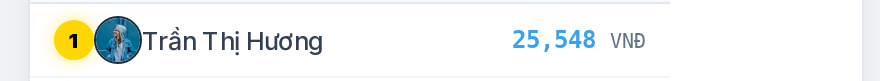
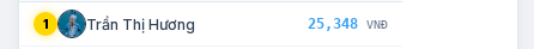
[512,25,646,53] 25,548 VNĐ -> [308,15,388,32] 25,348 VNĐ

